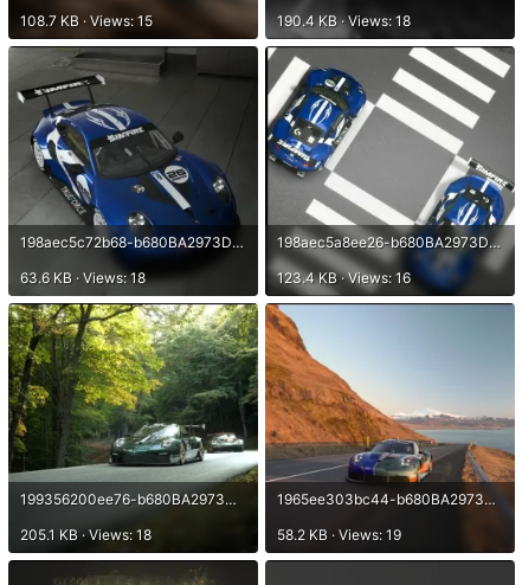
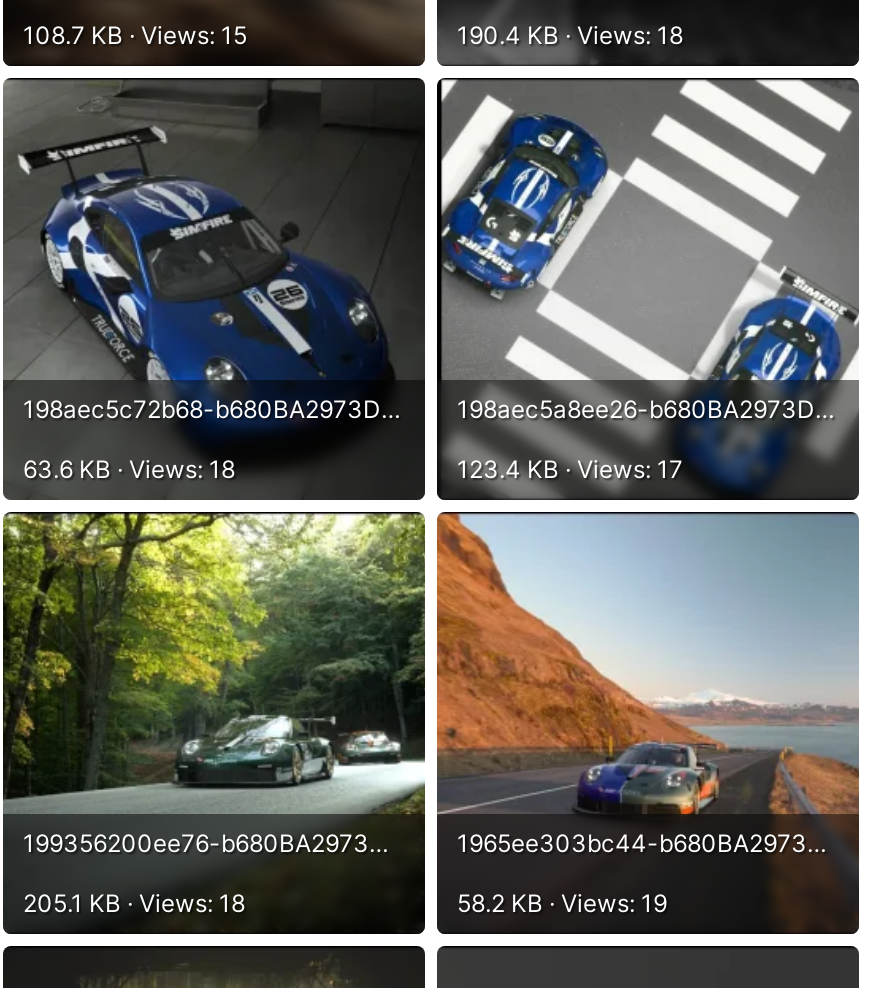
[277,269,411,287] 123.4 KB · Views: 16 -> [457,454,683,484] 123.4 KB · Views: 17

